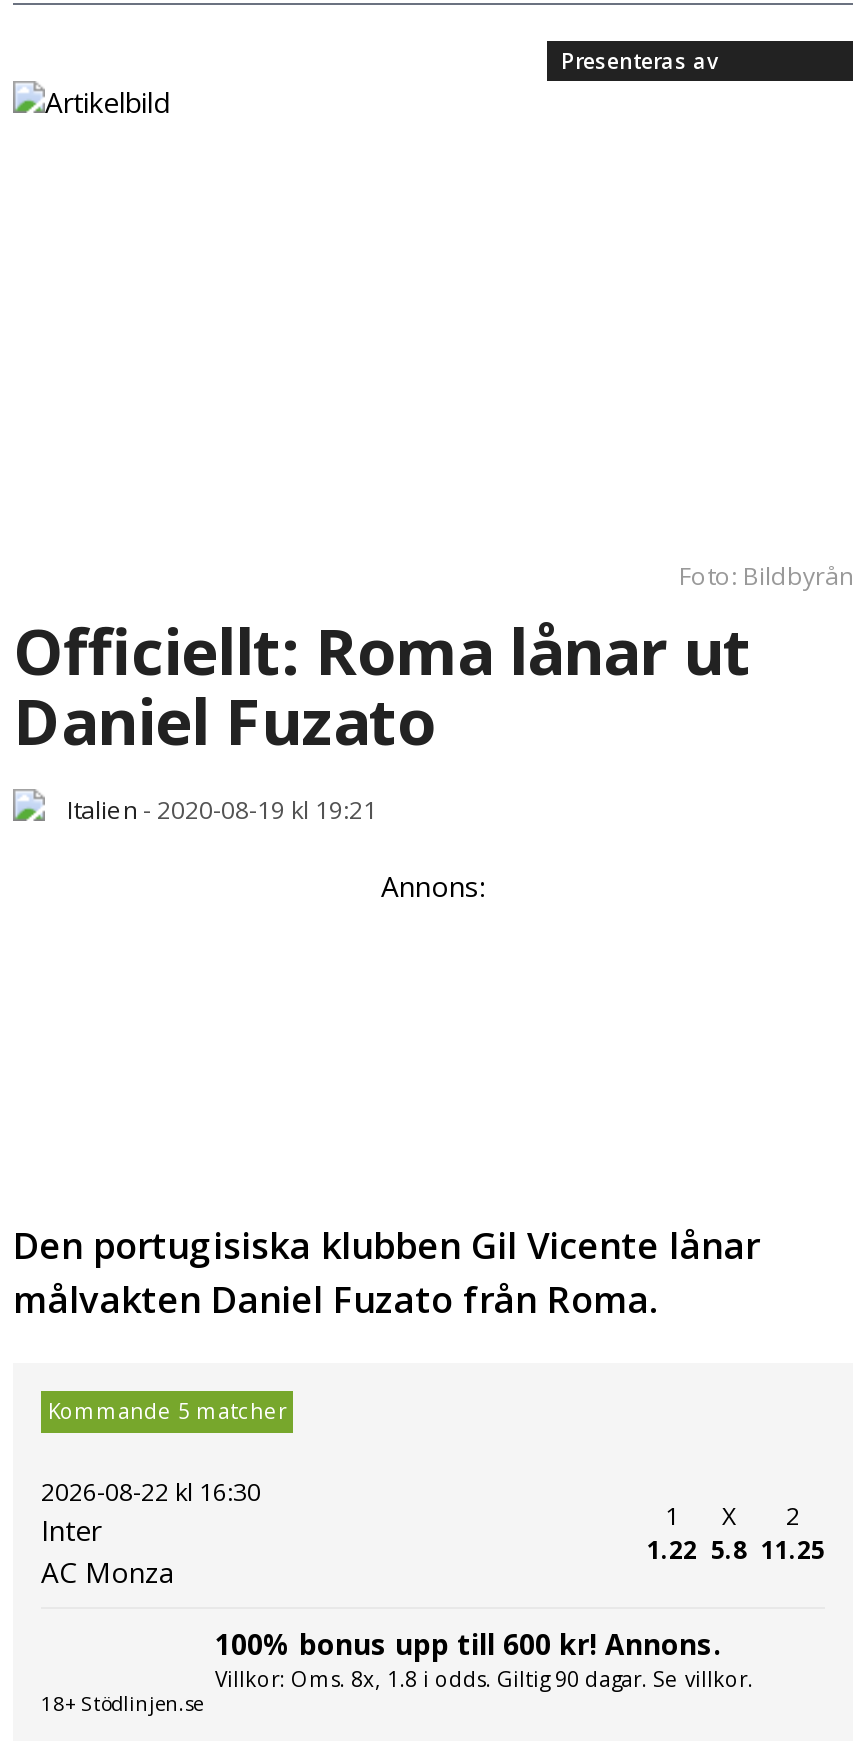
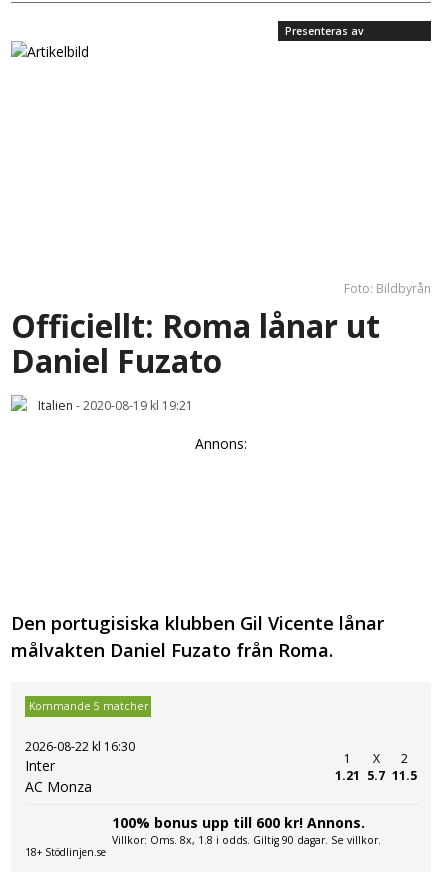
[647,1533,697,1567] 1.22 -> [335,767,360,784] 1.21
[711,1533,747,1567] 5.8 -> [367,767,385,784] 5.7
[761,1533,825,1567] 11.25 -> [392,767,417,784] 11.5

